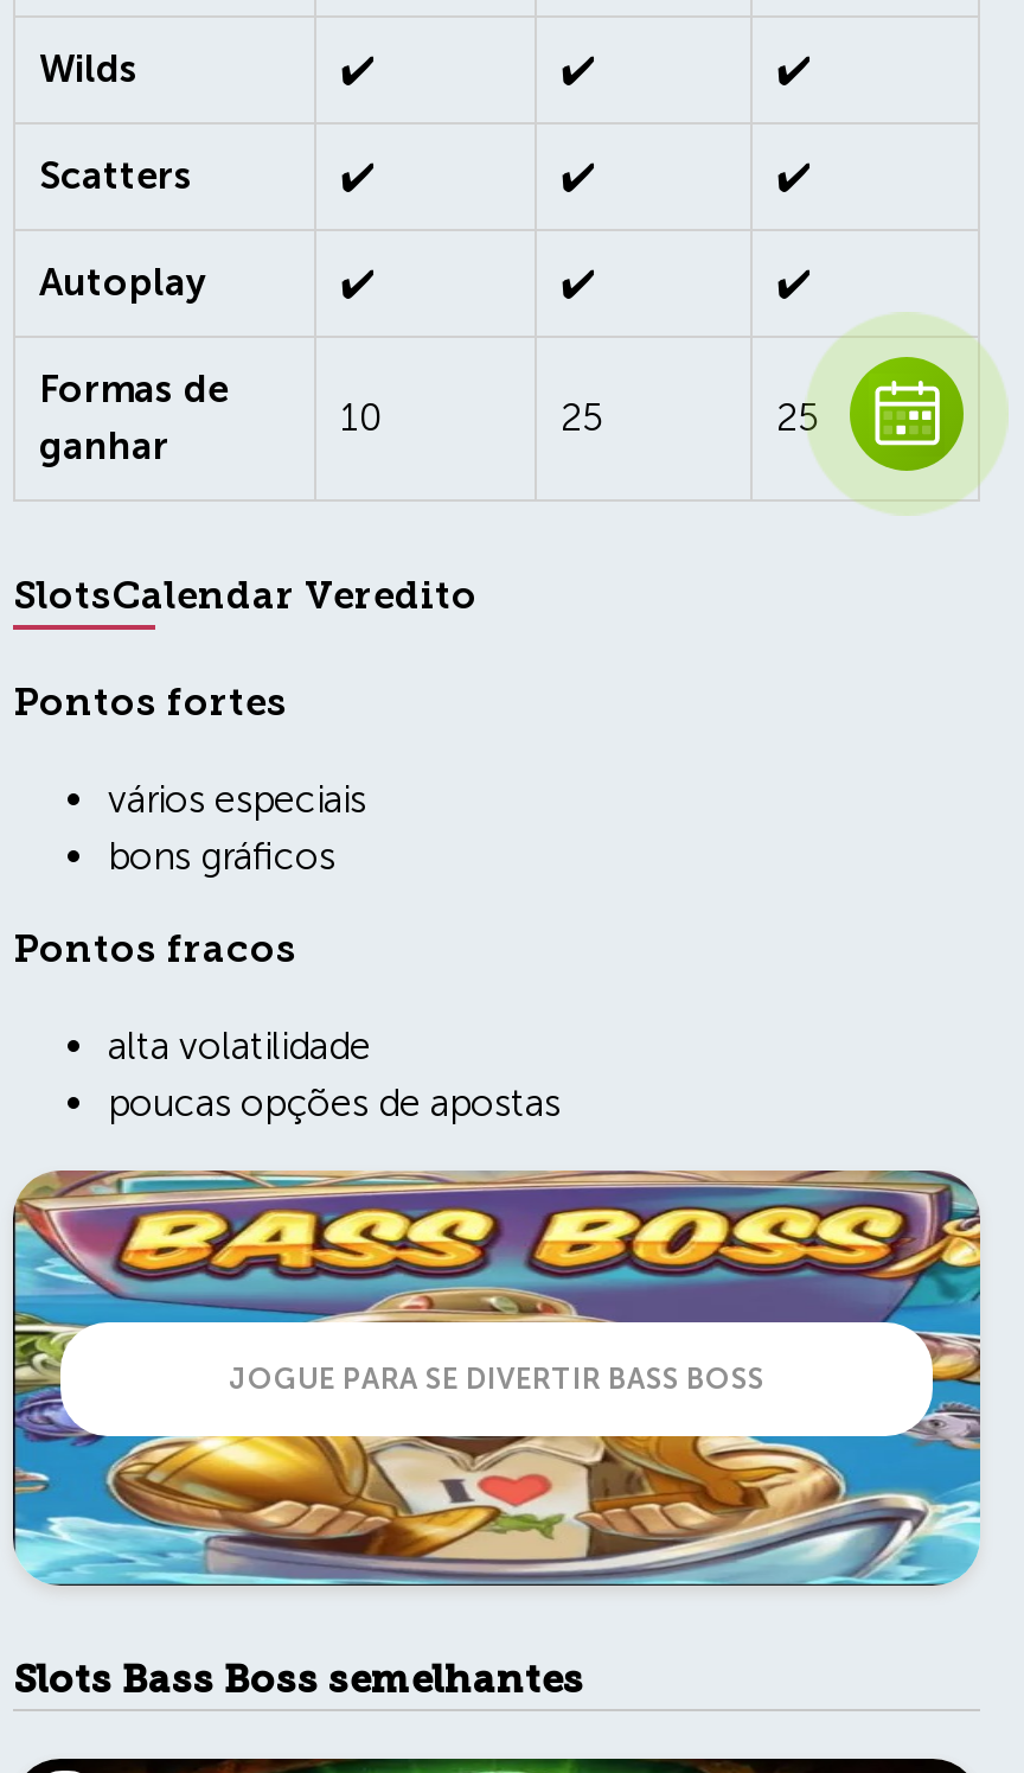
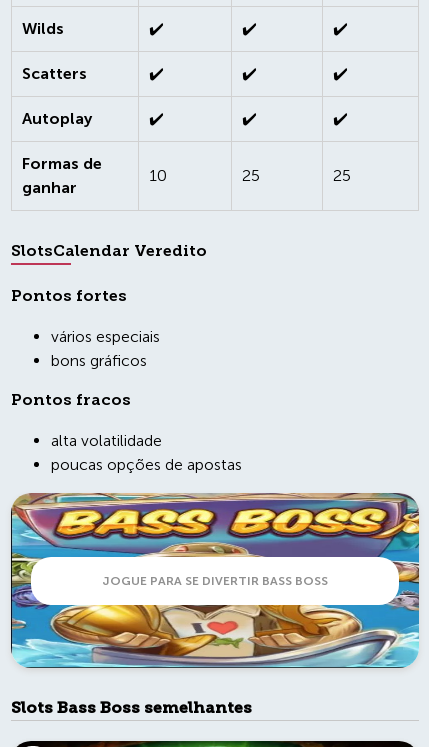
[809,312,1009,516] [image] -> none

